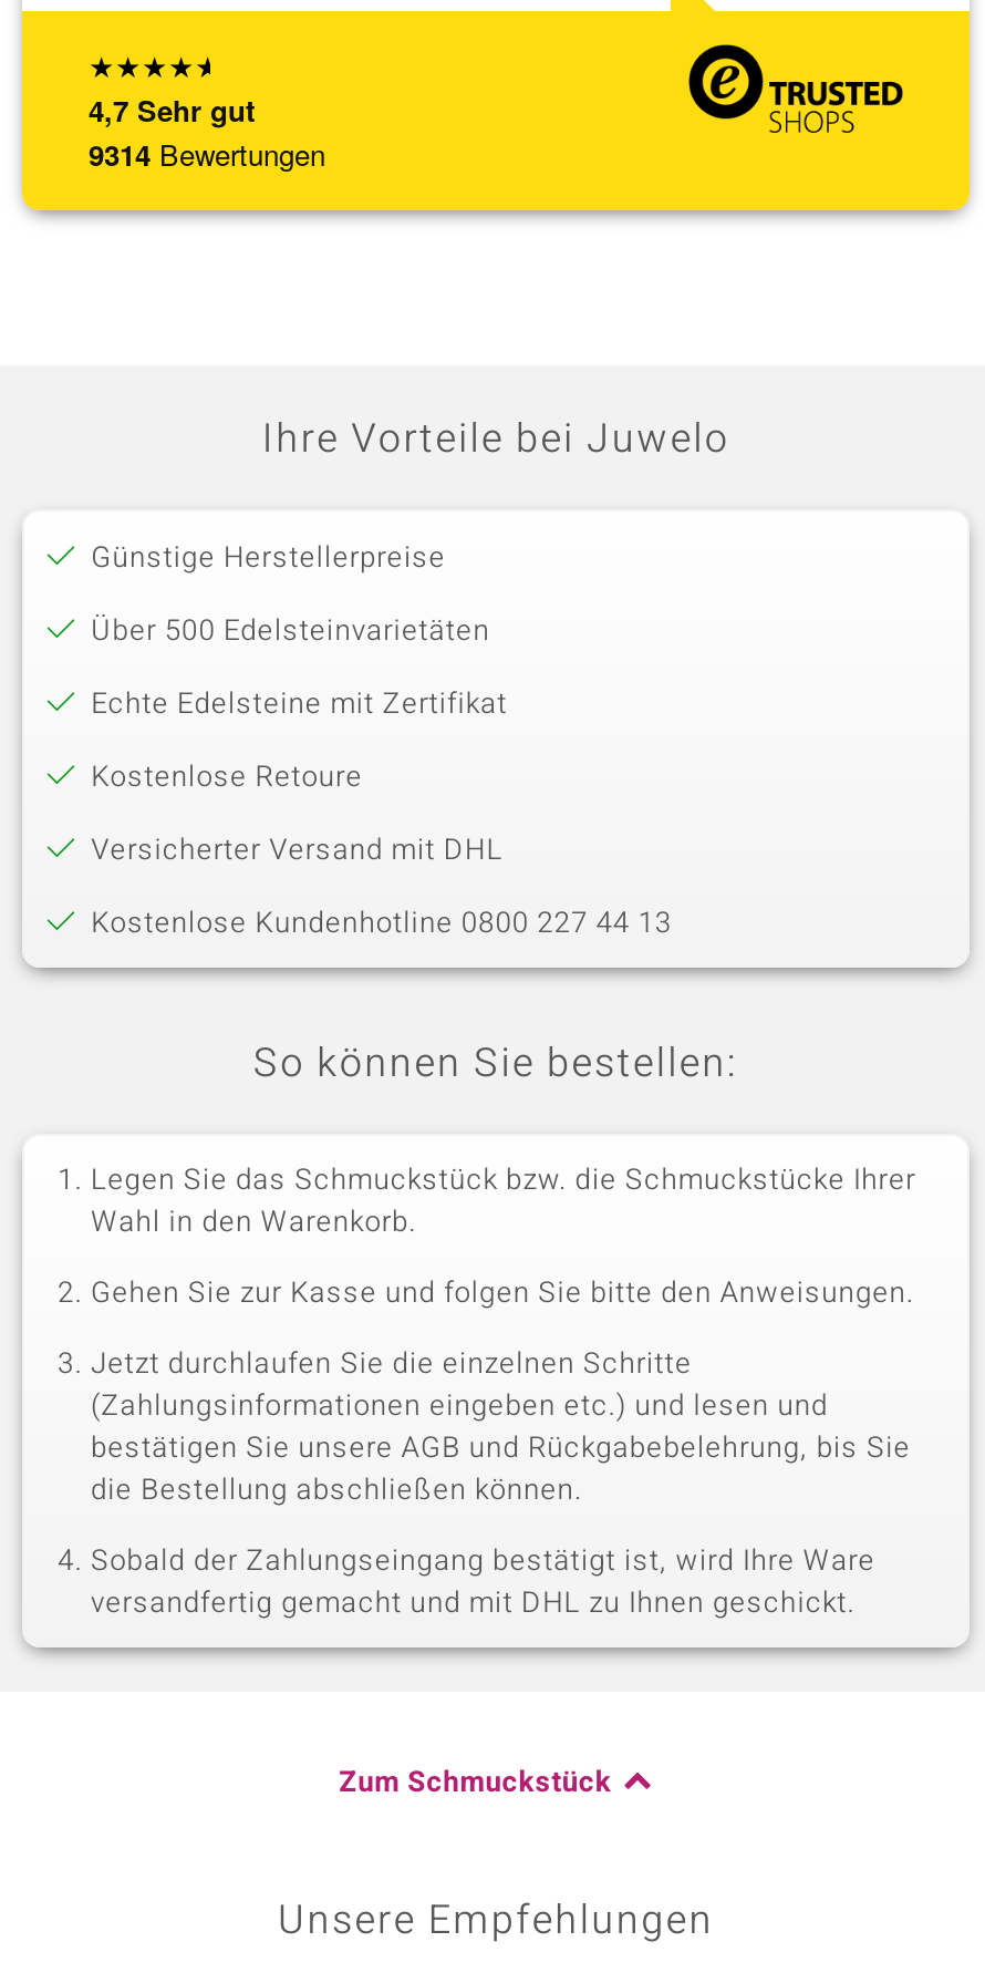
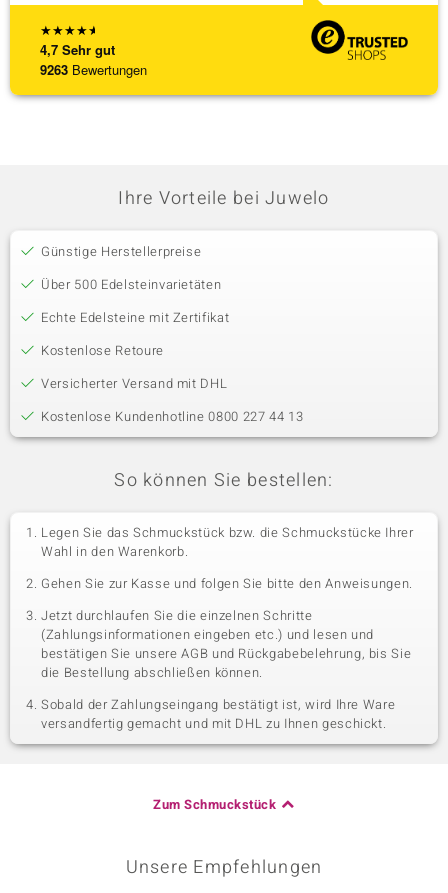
[89,133,325,175] 9314 Bewertungen -> [40,60,147,79] 9263 Bewertungen

